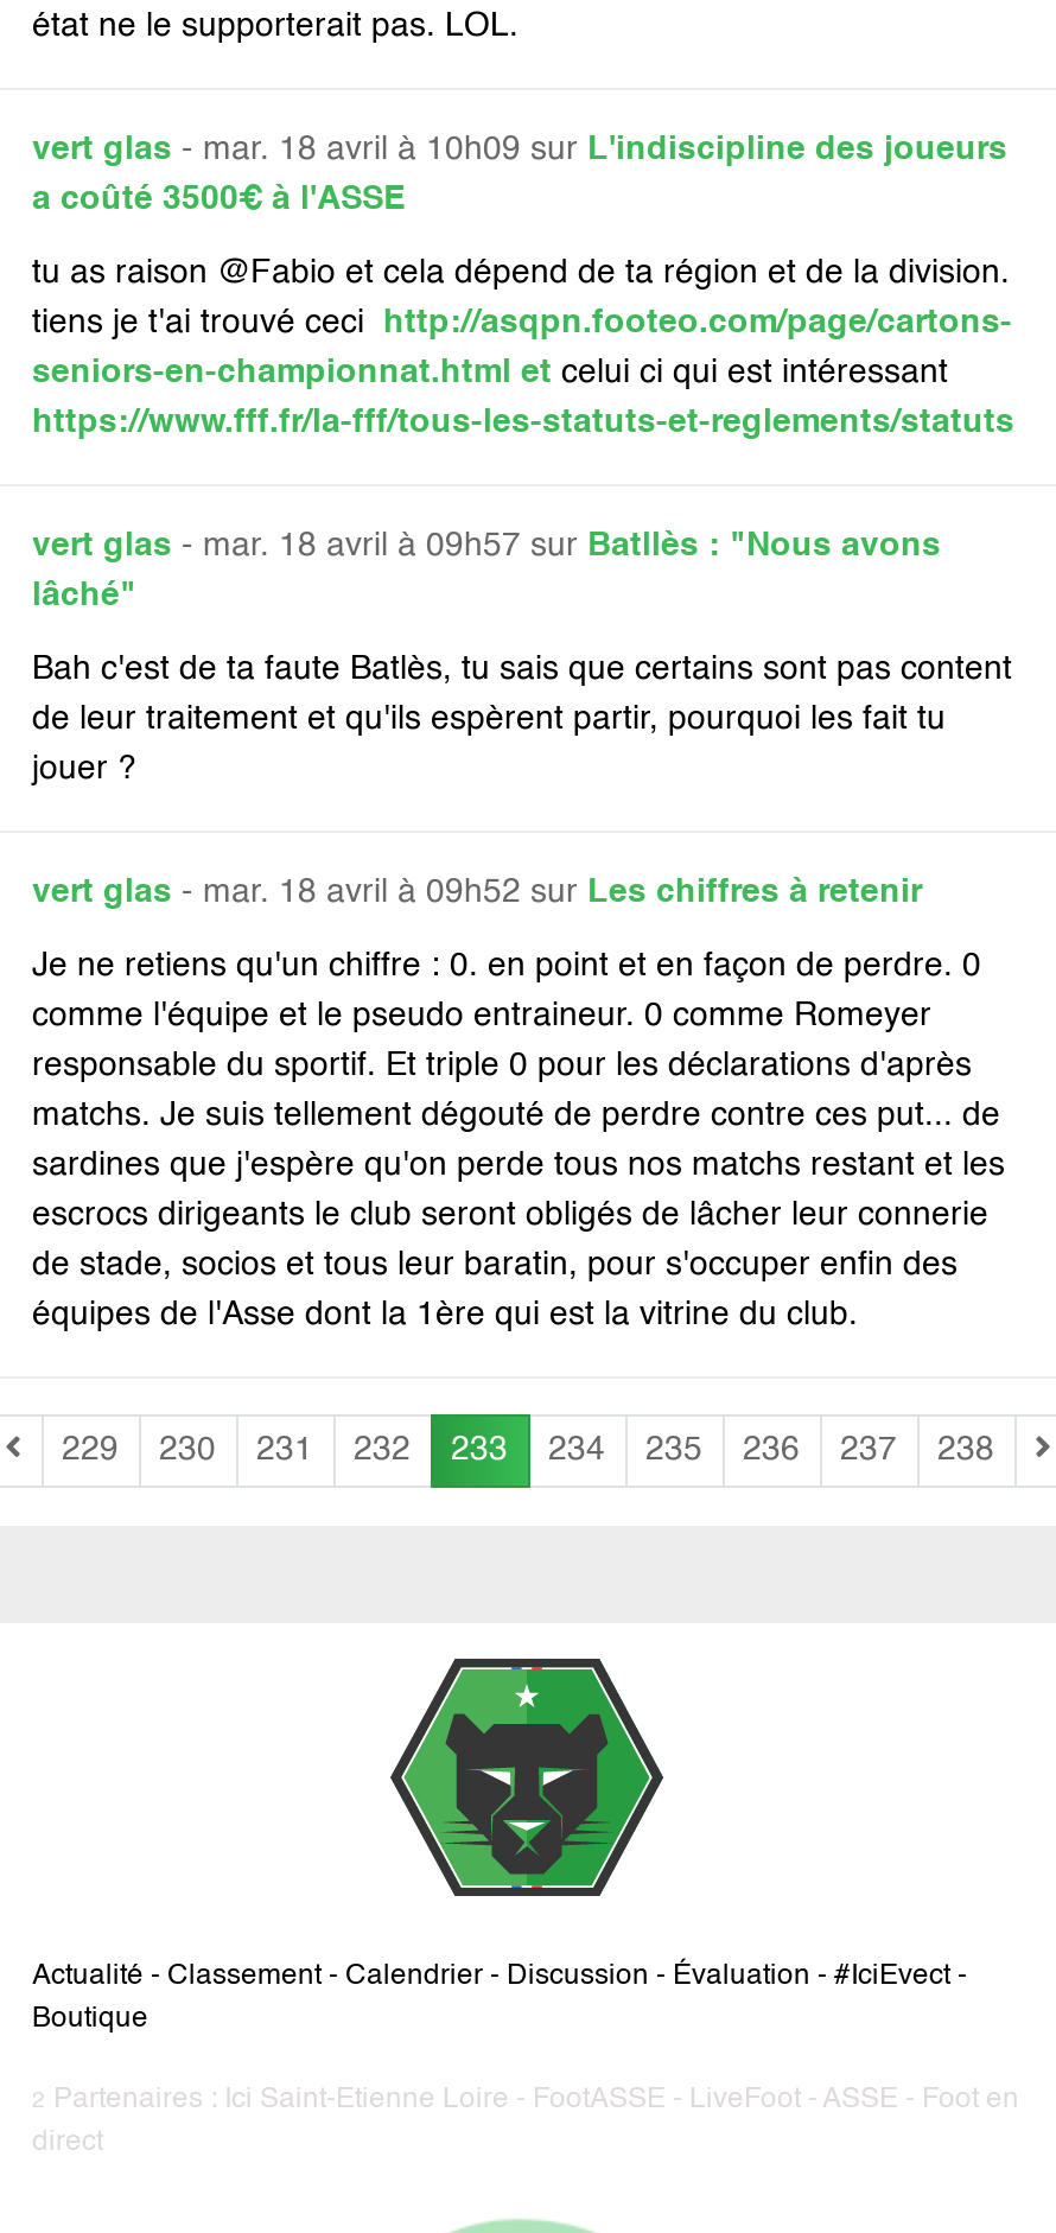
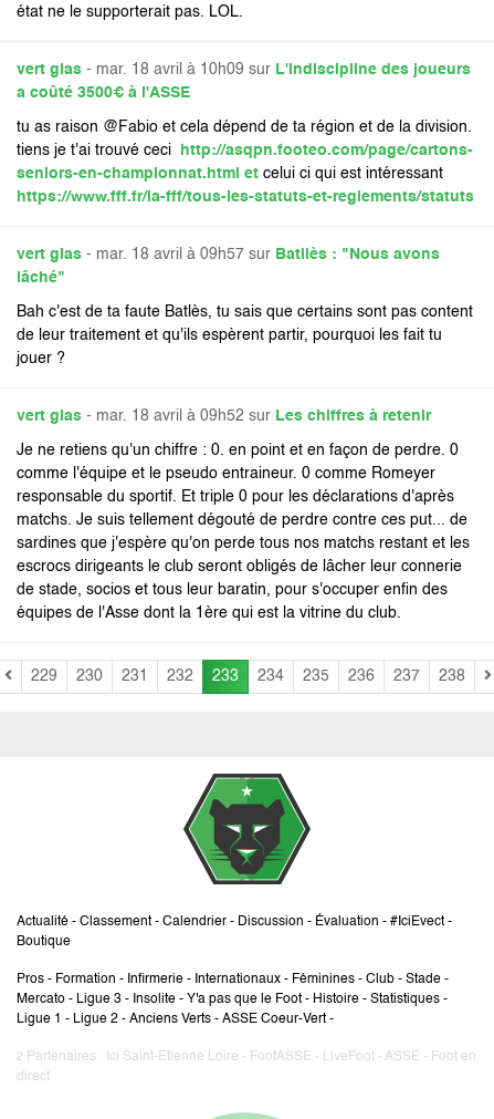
none -> [17,973,449,1026] Pros - Formation - Infirmerie - Internationaux - Féminines - Club - Stade - | Mercato - Ligue 3 - Insolite - Y'a pas que le Foot - Histoire - Statistiques - | Ligue 1 - Ligue 2 - Anciens Verts - ASSE Coeur-Vert -

